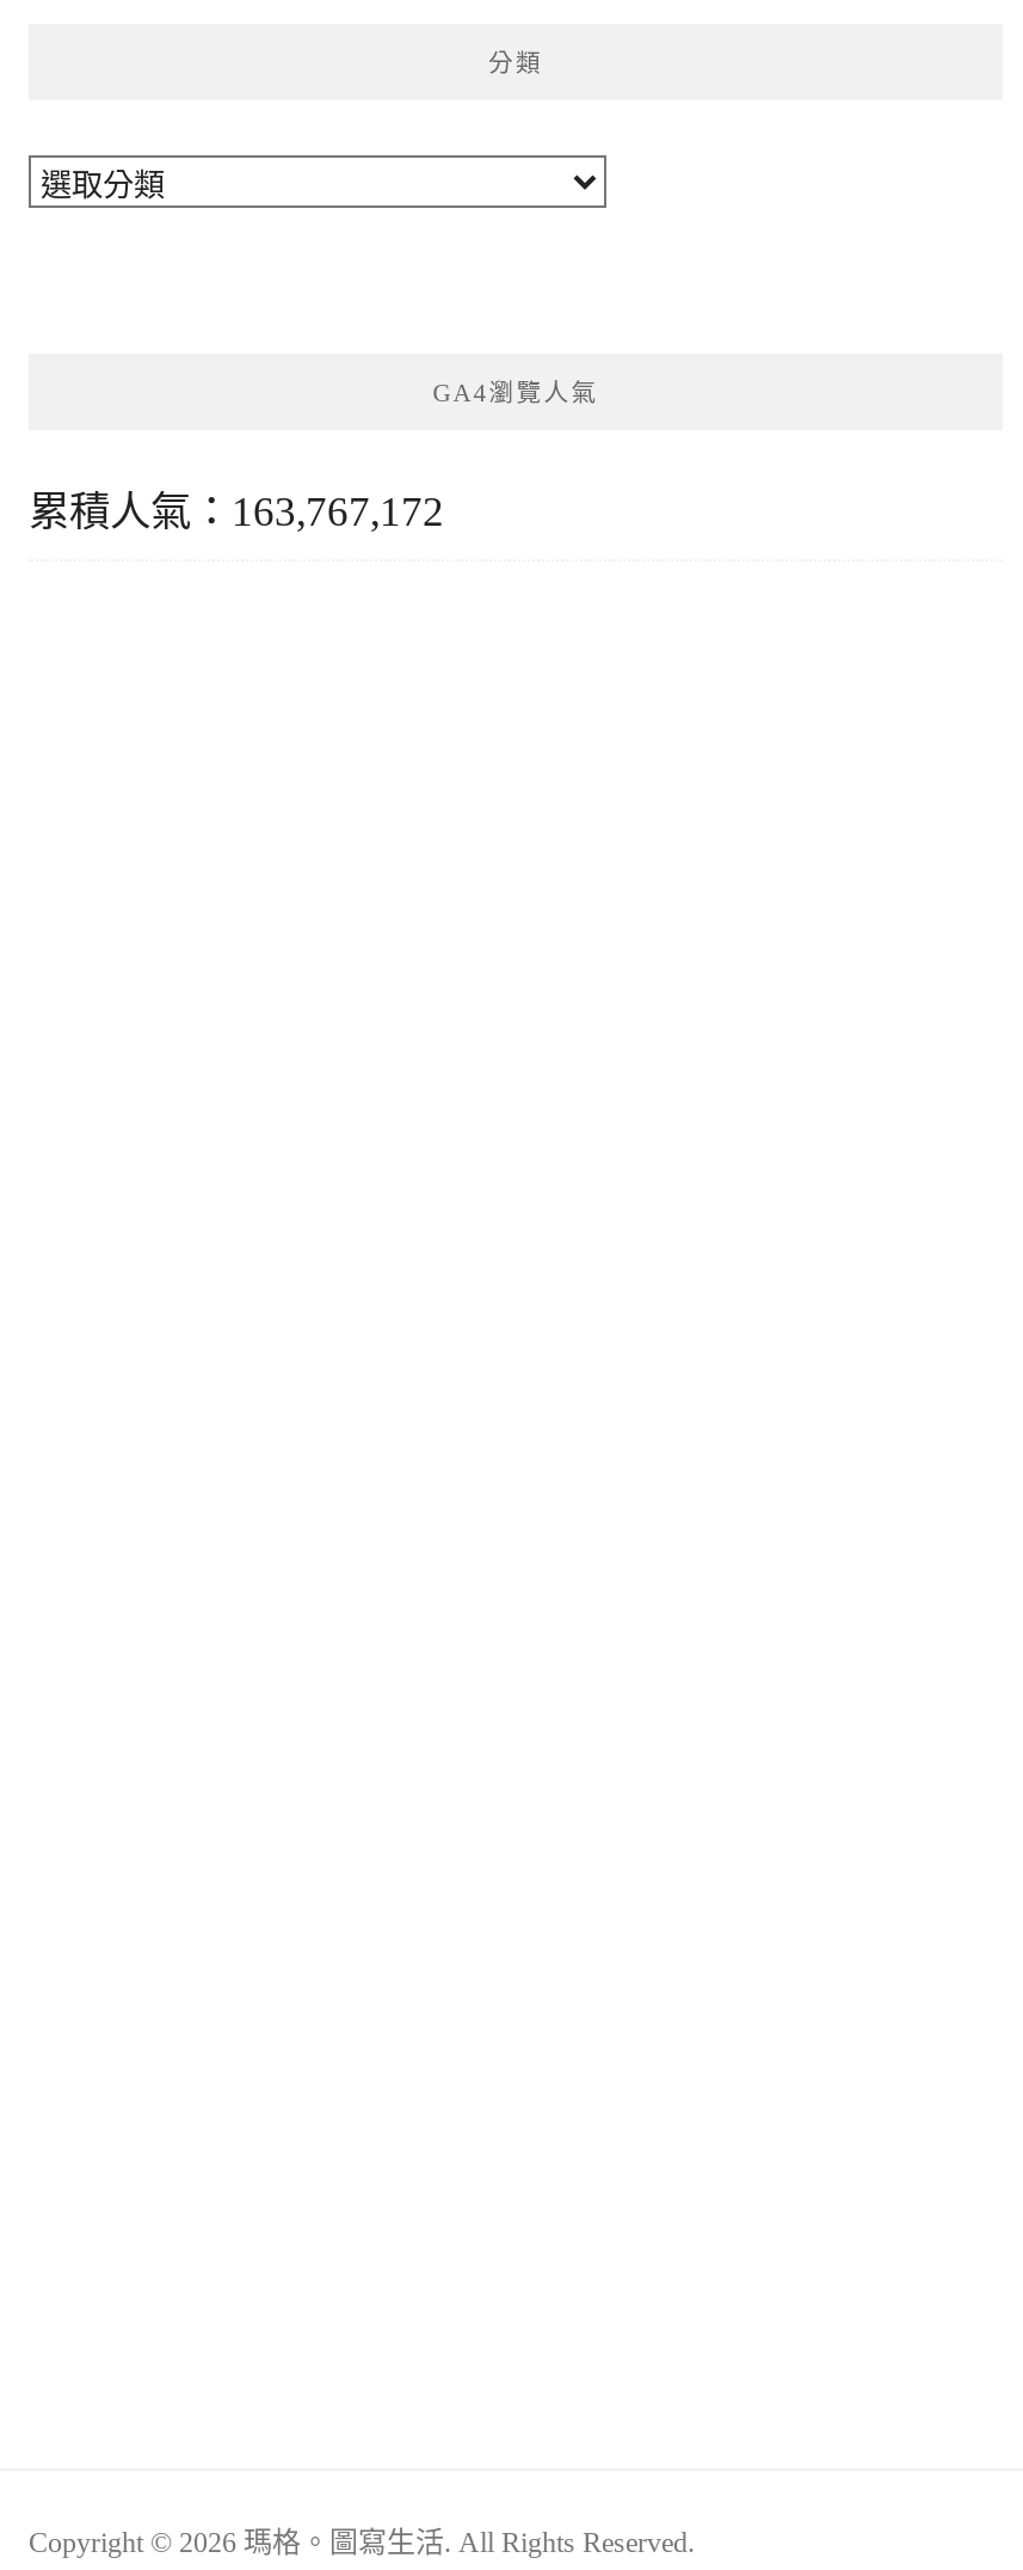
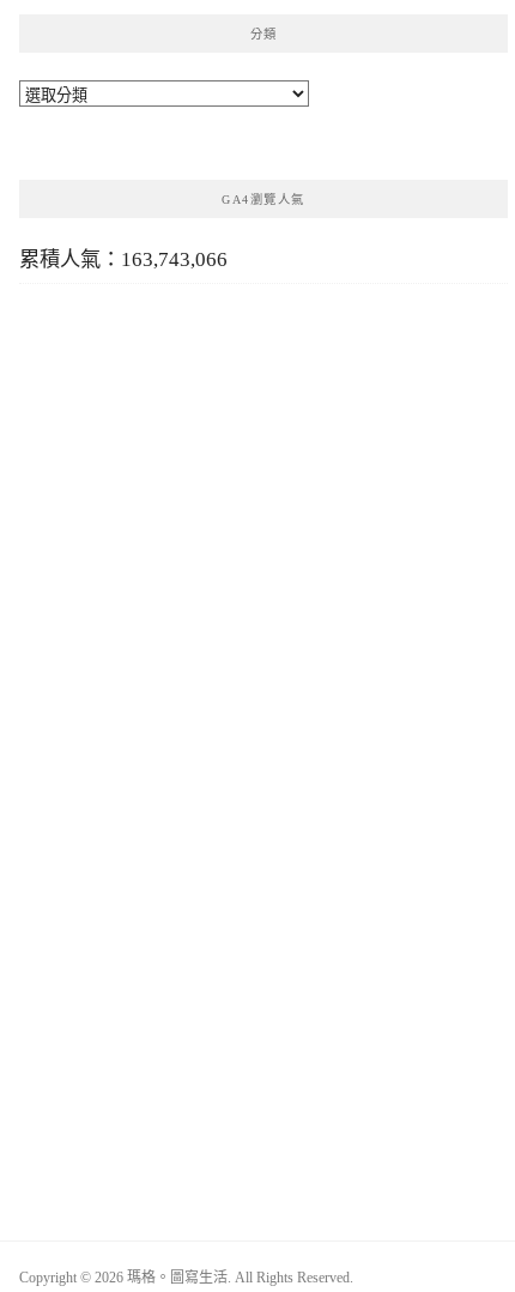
[29,489,444,534] 累積人氣：163,767,172 -> [19,247,228,270] 累積人氣：163,743,066

